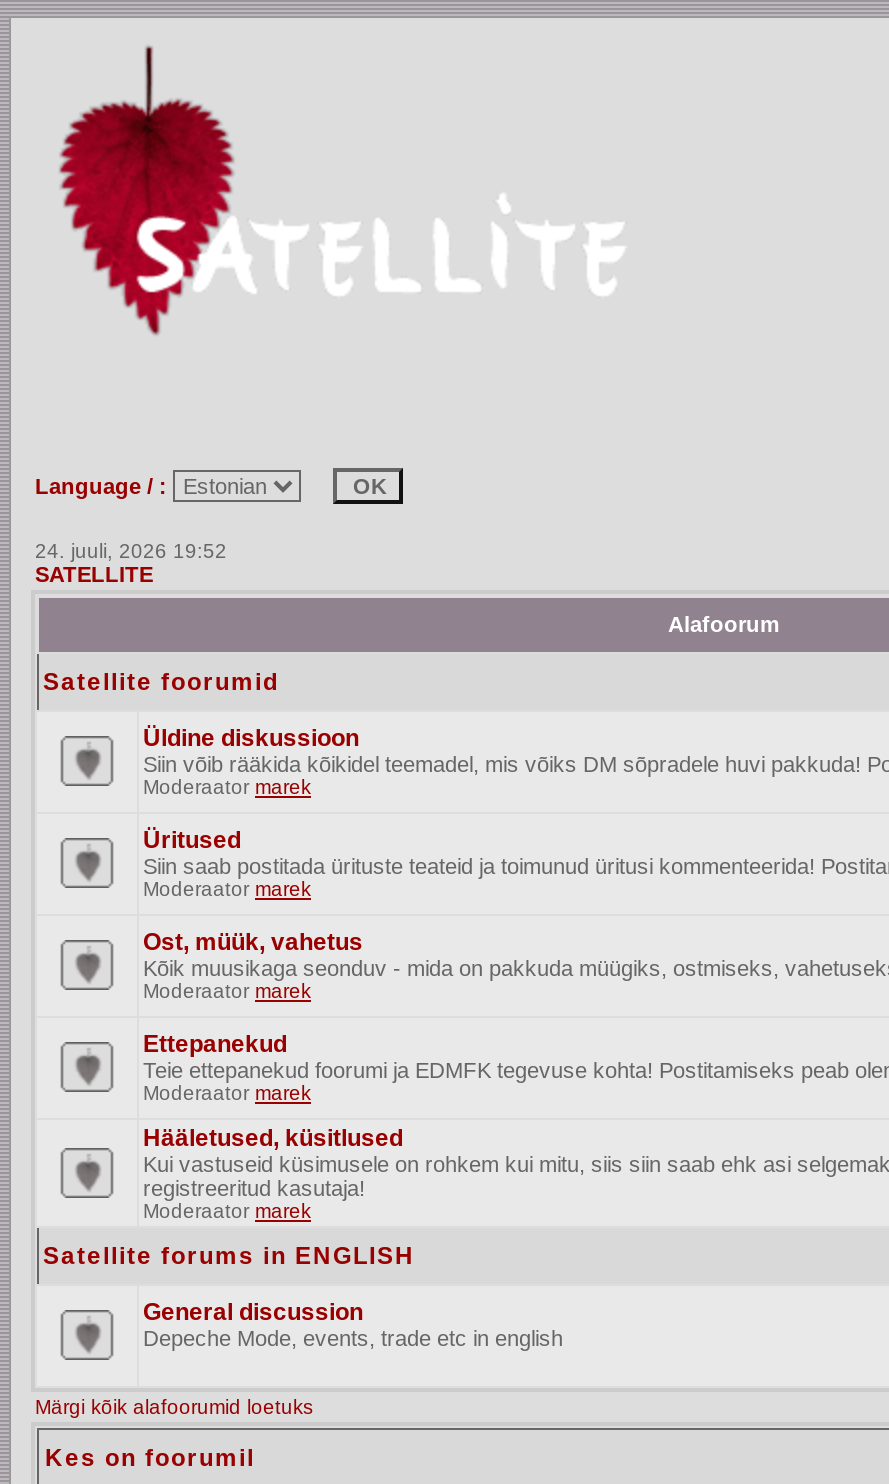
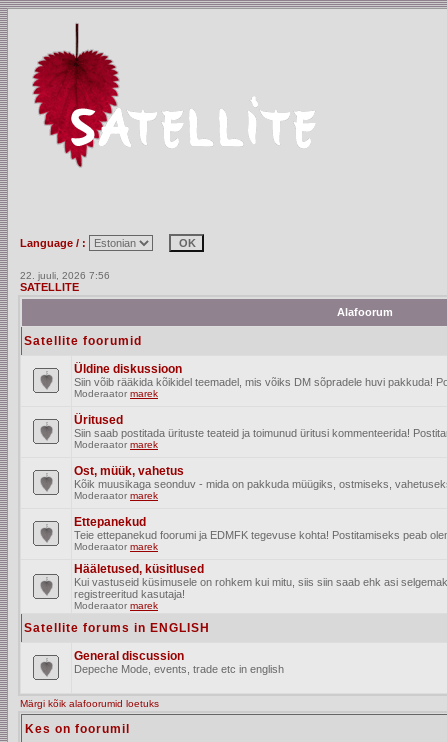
[35,540,227,562] 24. juuli, 2026 19:52 -> [20,270,110,281] 22. juuli, 2026 7:56

